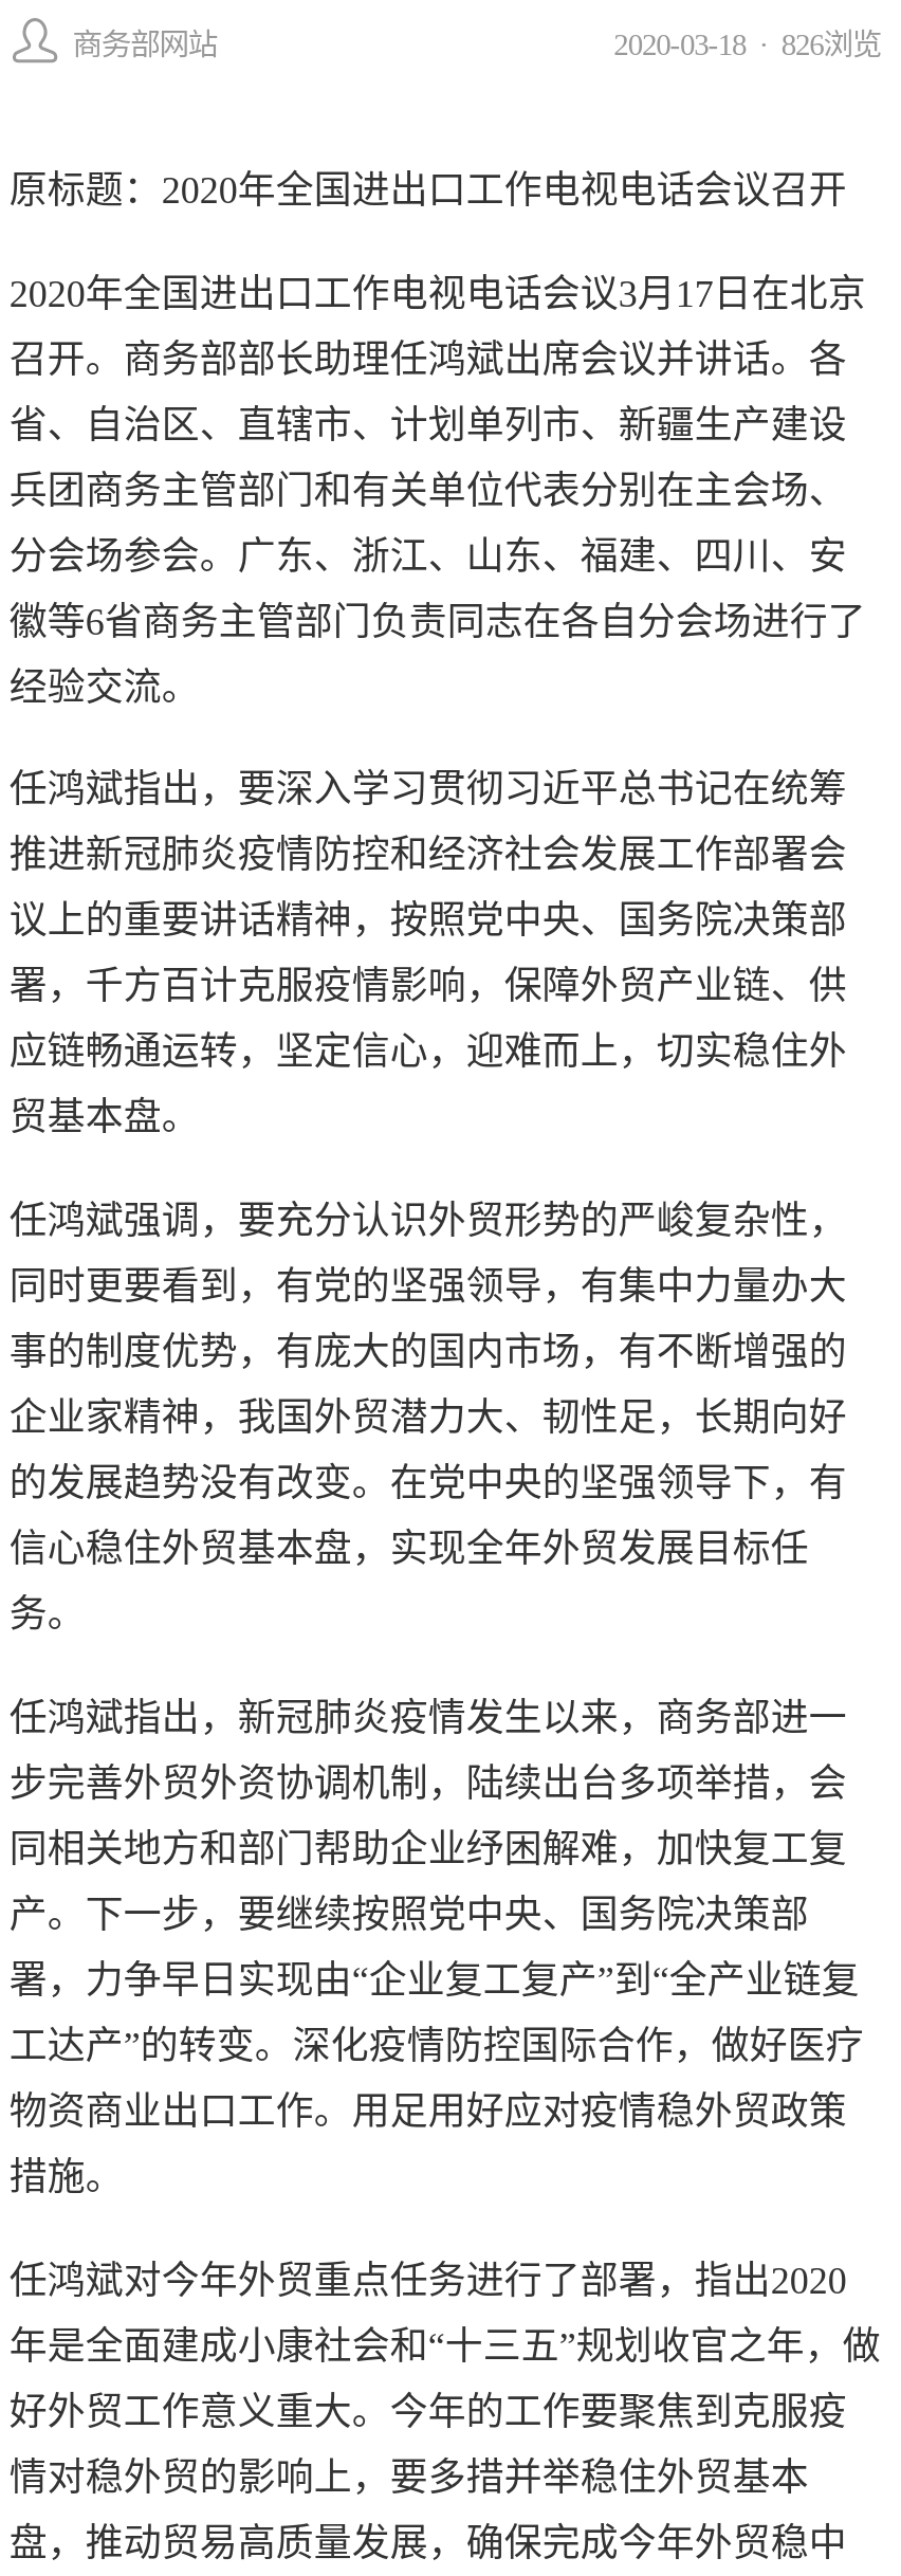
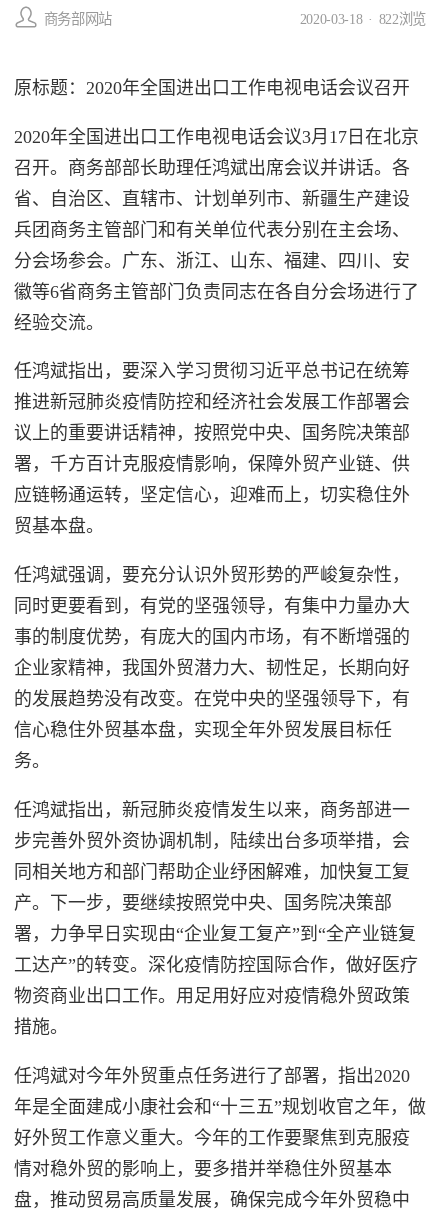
[614,27,881,61] 2020-03-18 · 826浏览 -> [300,11,426,27] 2020-03-18 · 822浏览

